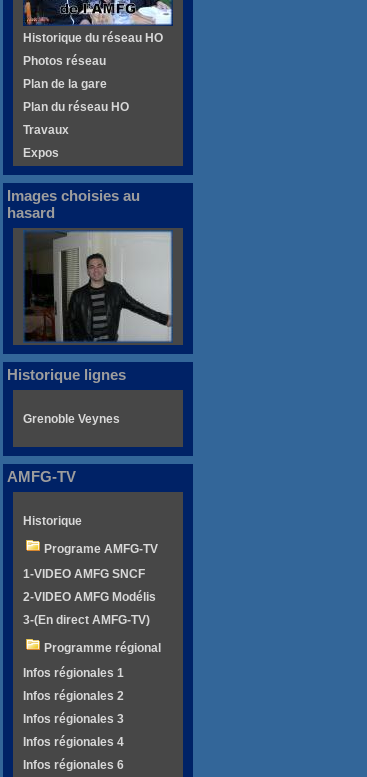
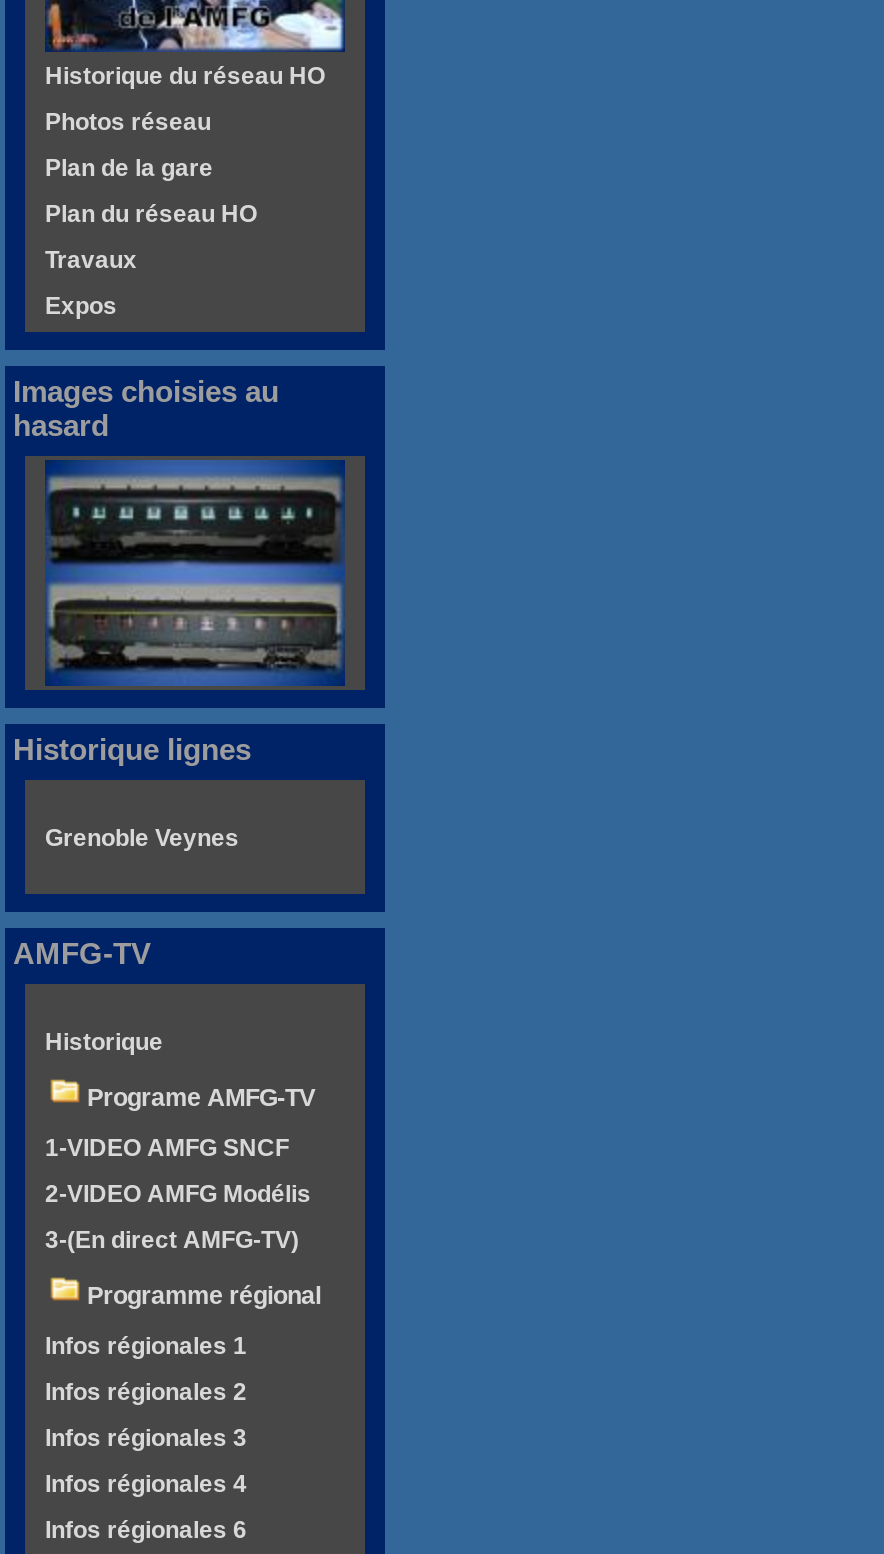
[24,230,173,343] [image] -> [45,460,345,686] [image]

